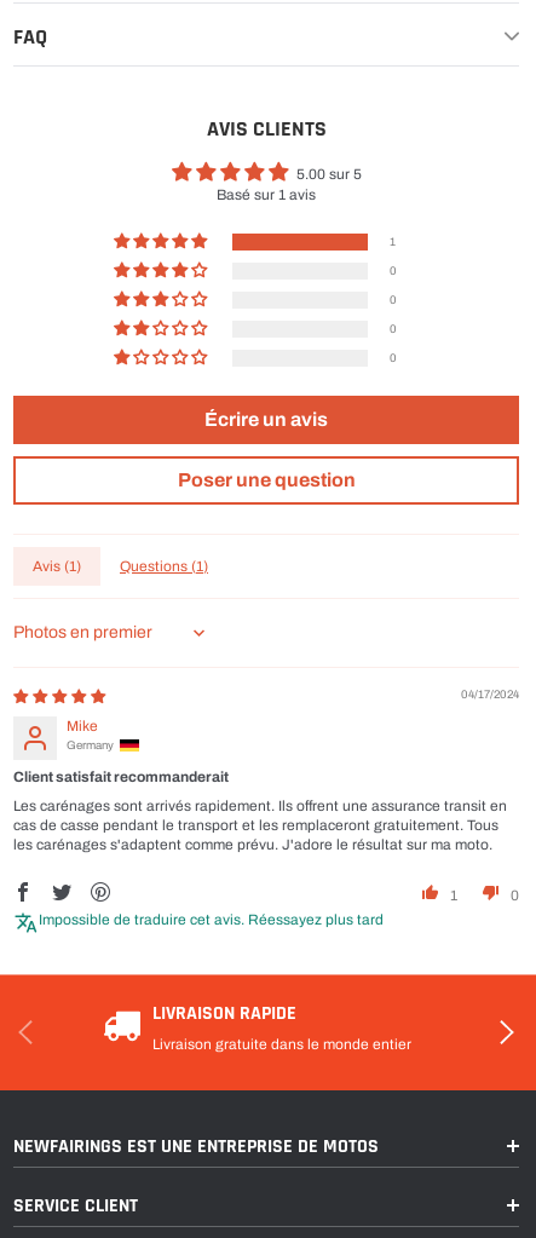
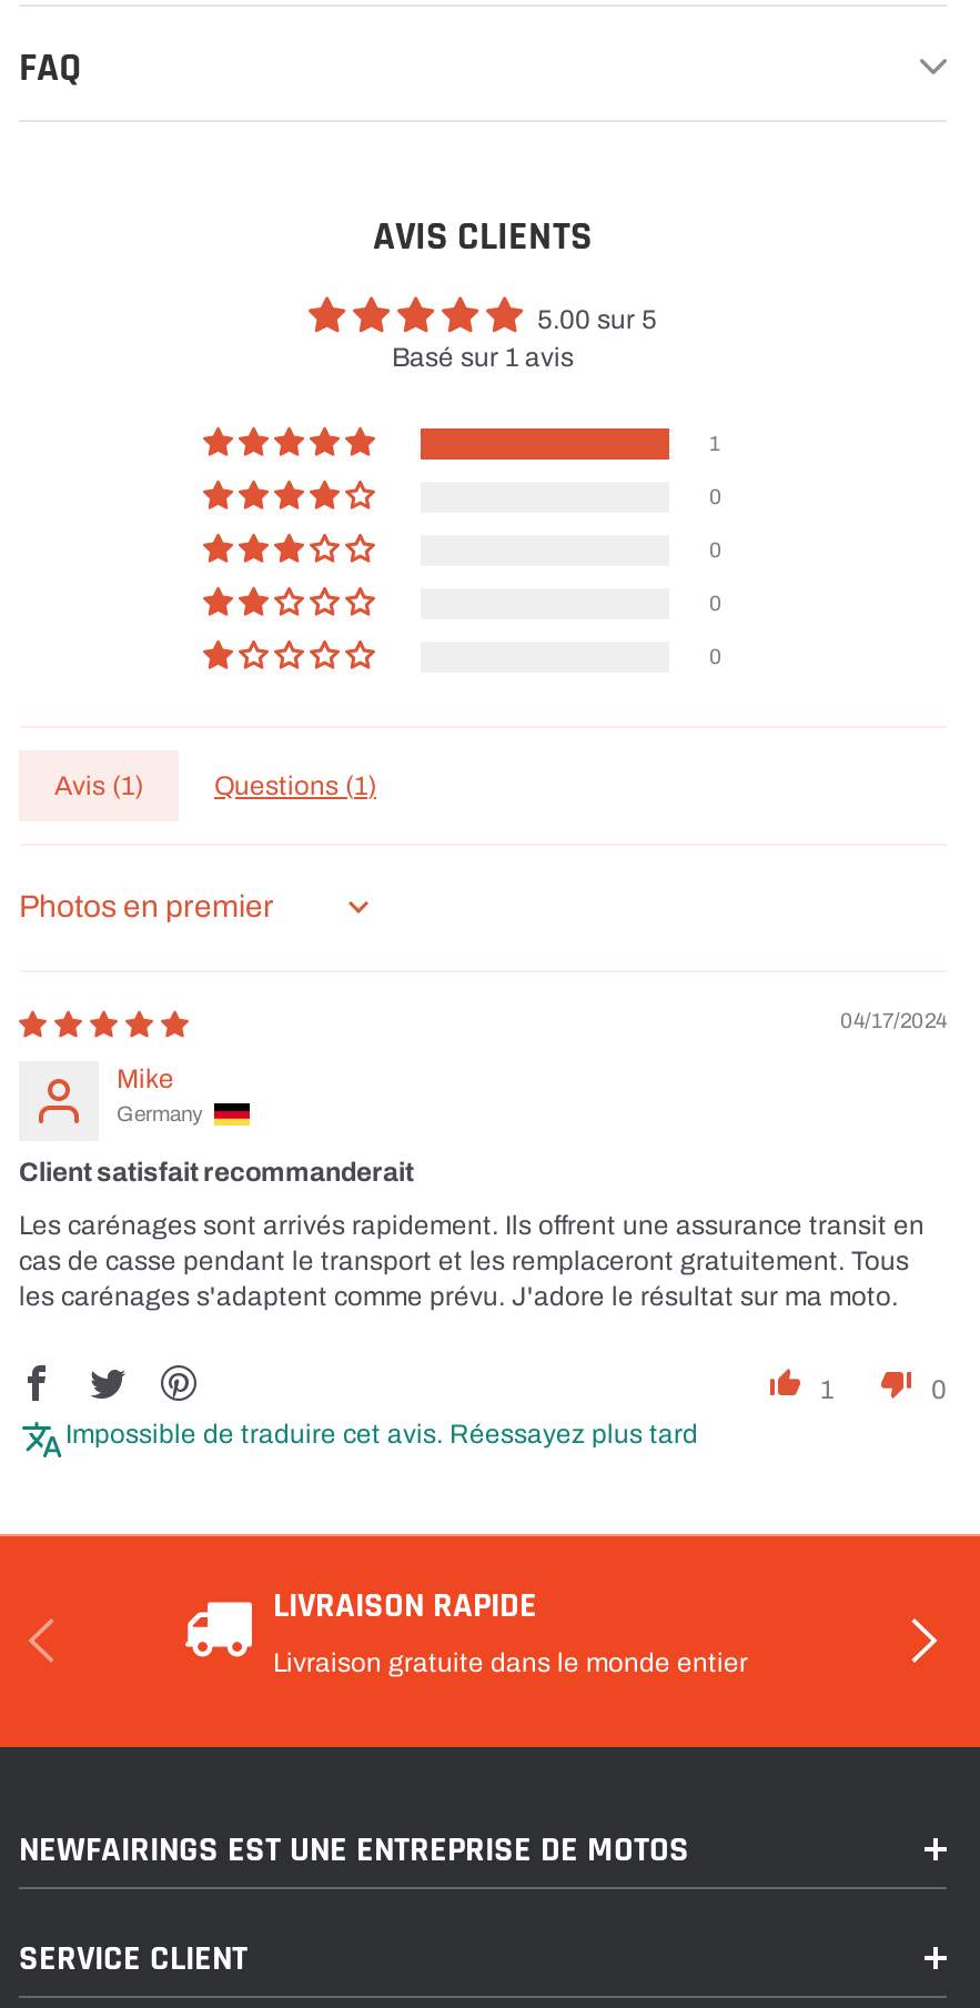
[177,409,355,490] Écrire un avis | Poser une question -> none

